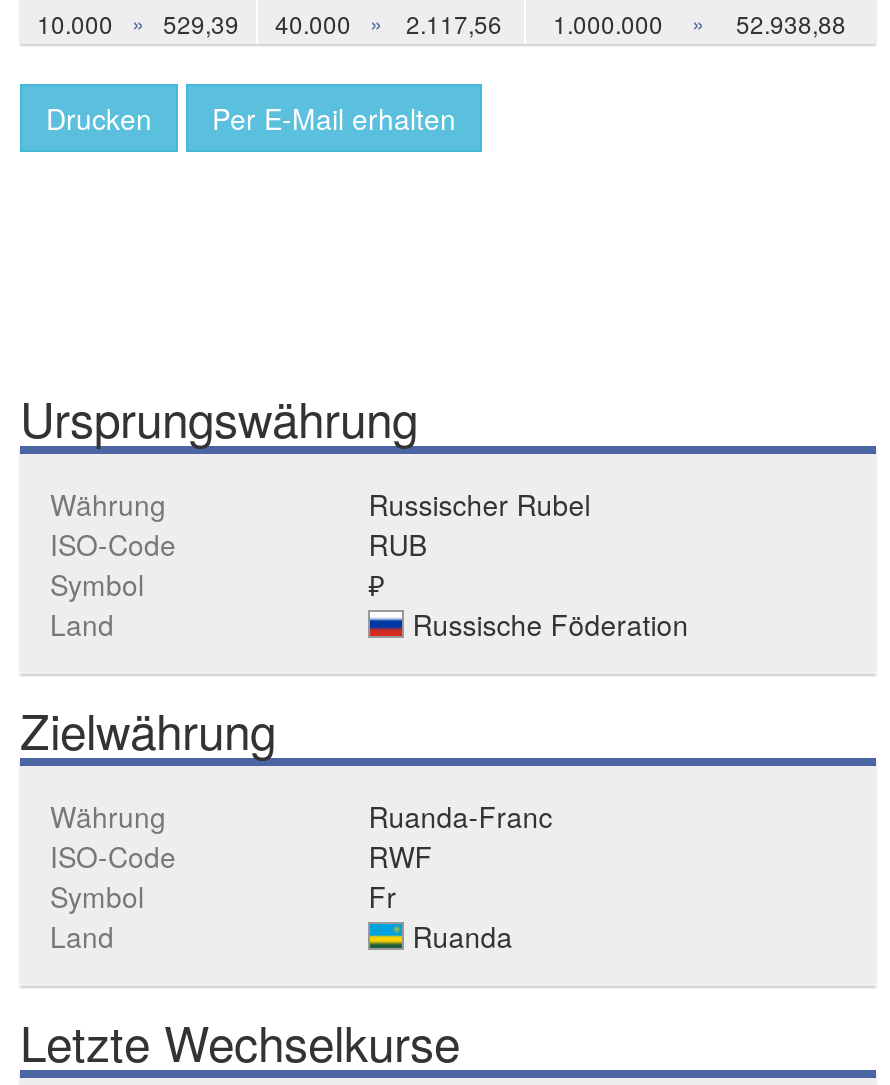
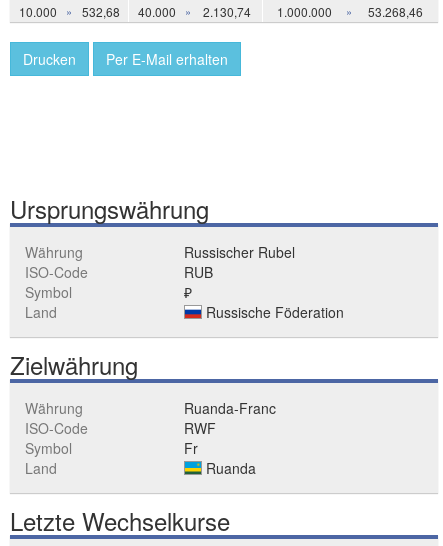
[37,6,239,40] 10.000 » 529,39 -> [18,3,119,20] 10.000 » 532,68
[406,6,502,40] 2.117,56 -> [203,3,251,20] 2.130,74
[736,6,846,40] 52.938,88 -> [368,3,423,20] 53.268,46

